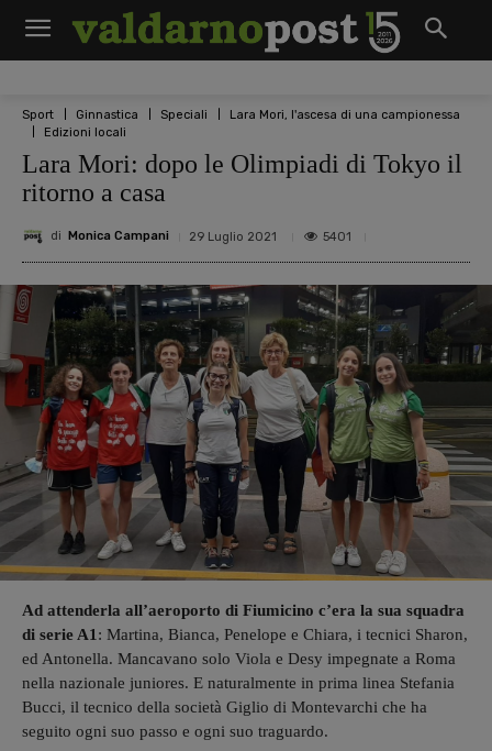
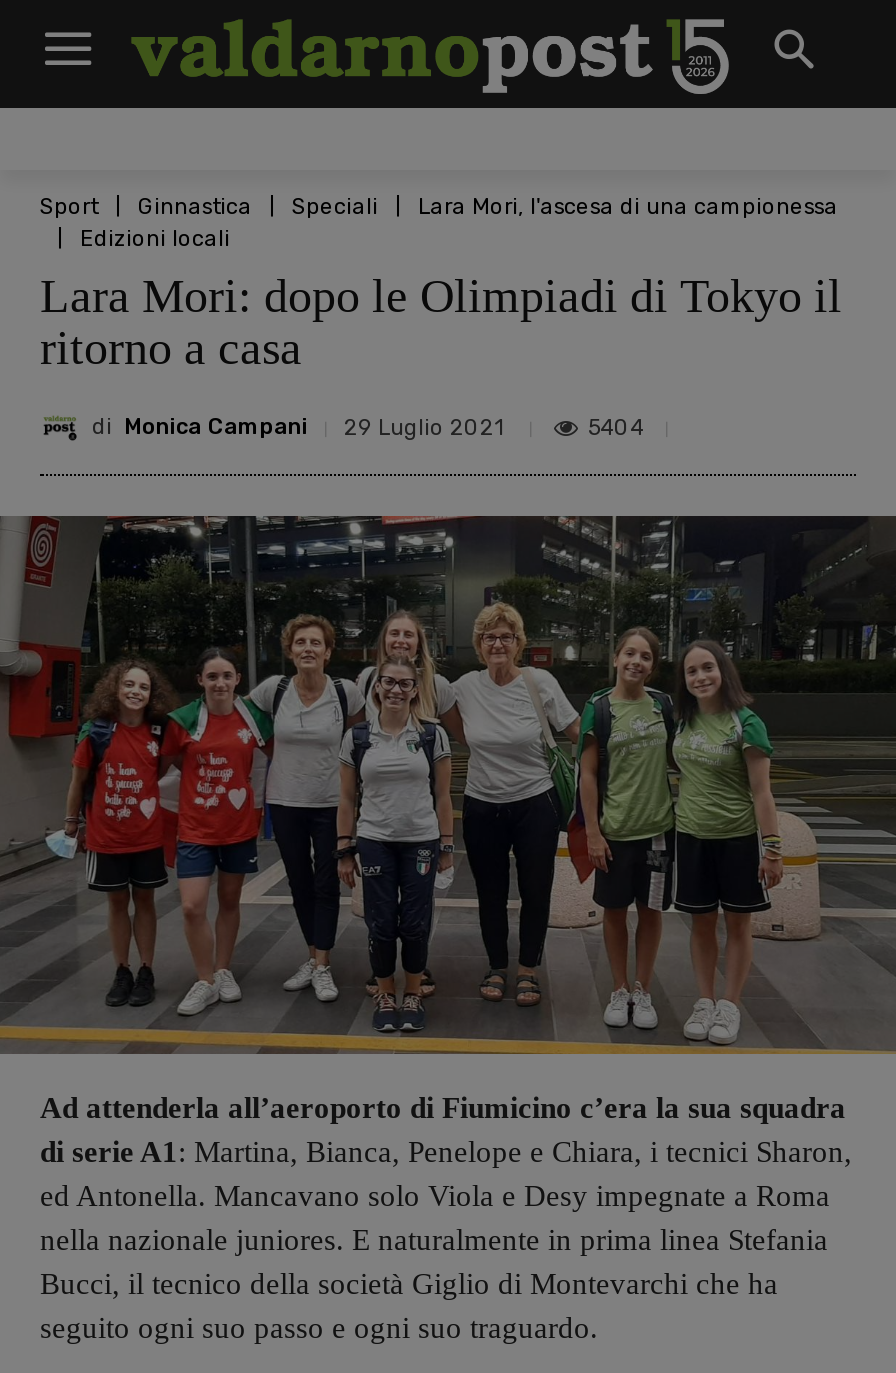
[323,229,351,244] 5401 -> [588,415,644,441] 5404

